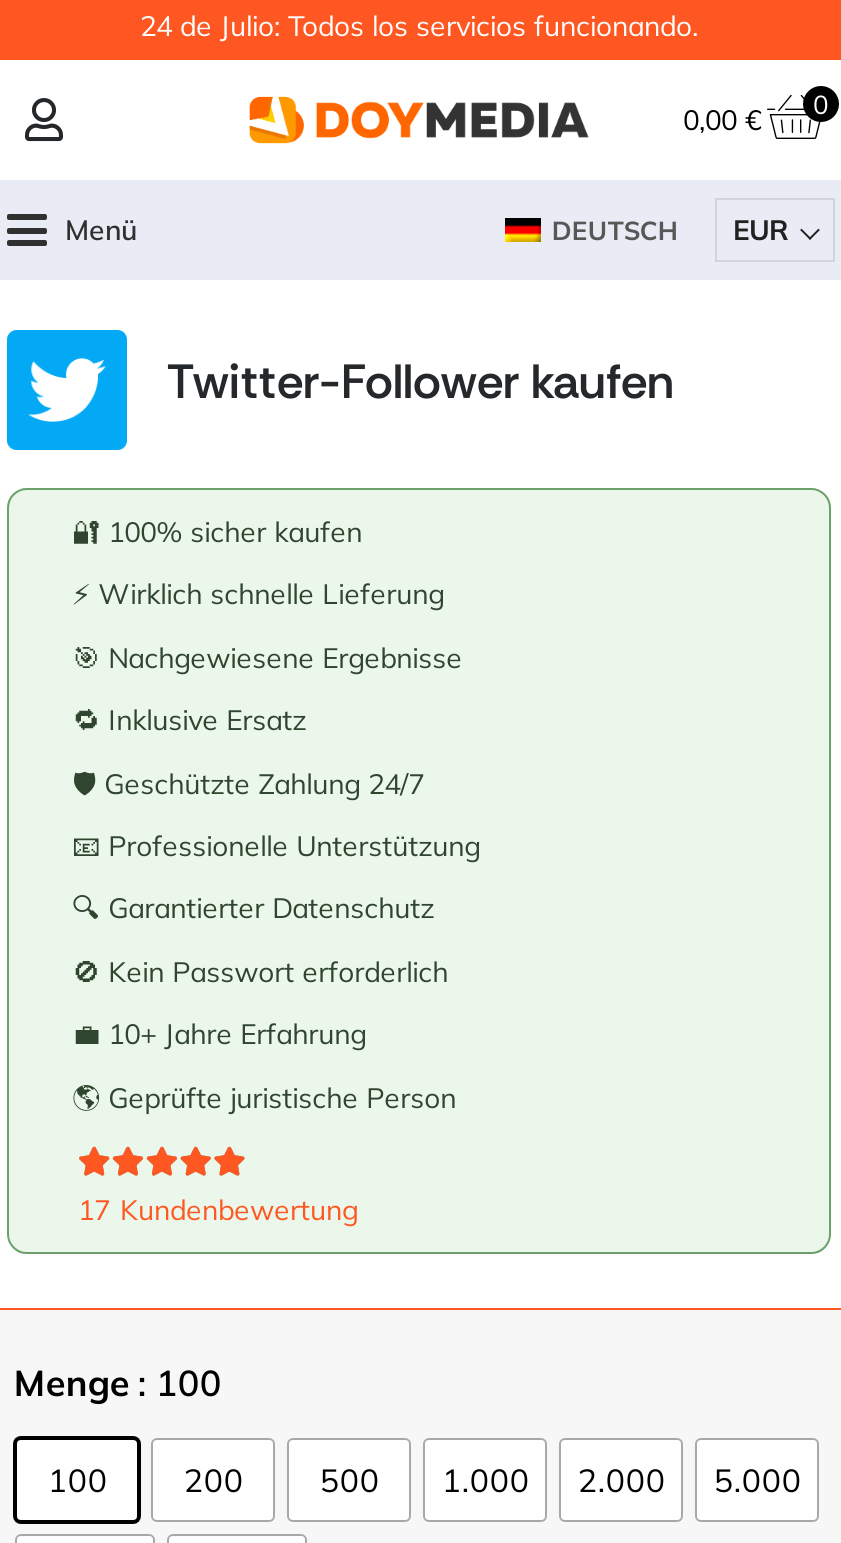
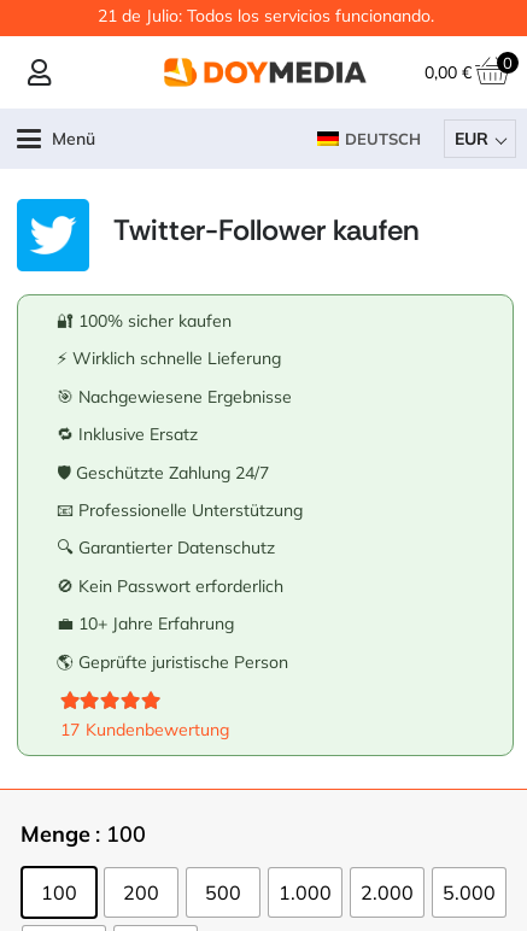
[140,8,698,44] 24 de Julio: Todos los servicios funcionando. -> [97,5,434,27] 21 de Julio: Todos los servicios funcionando.

